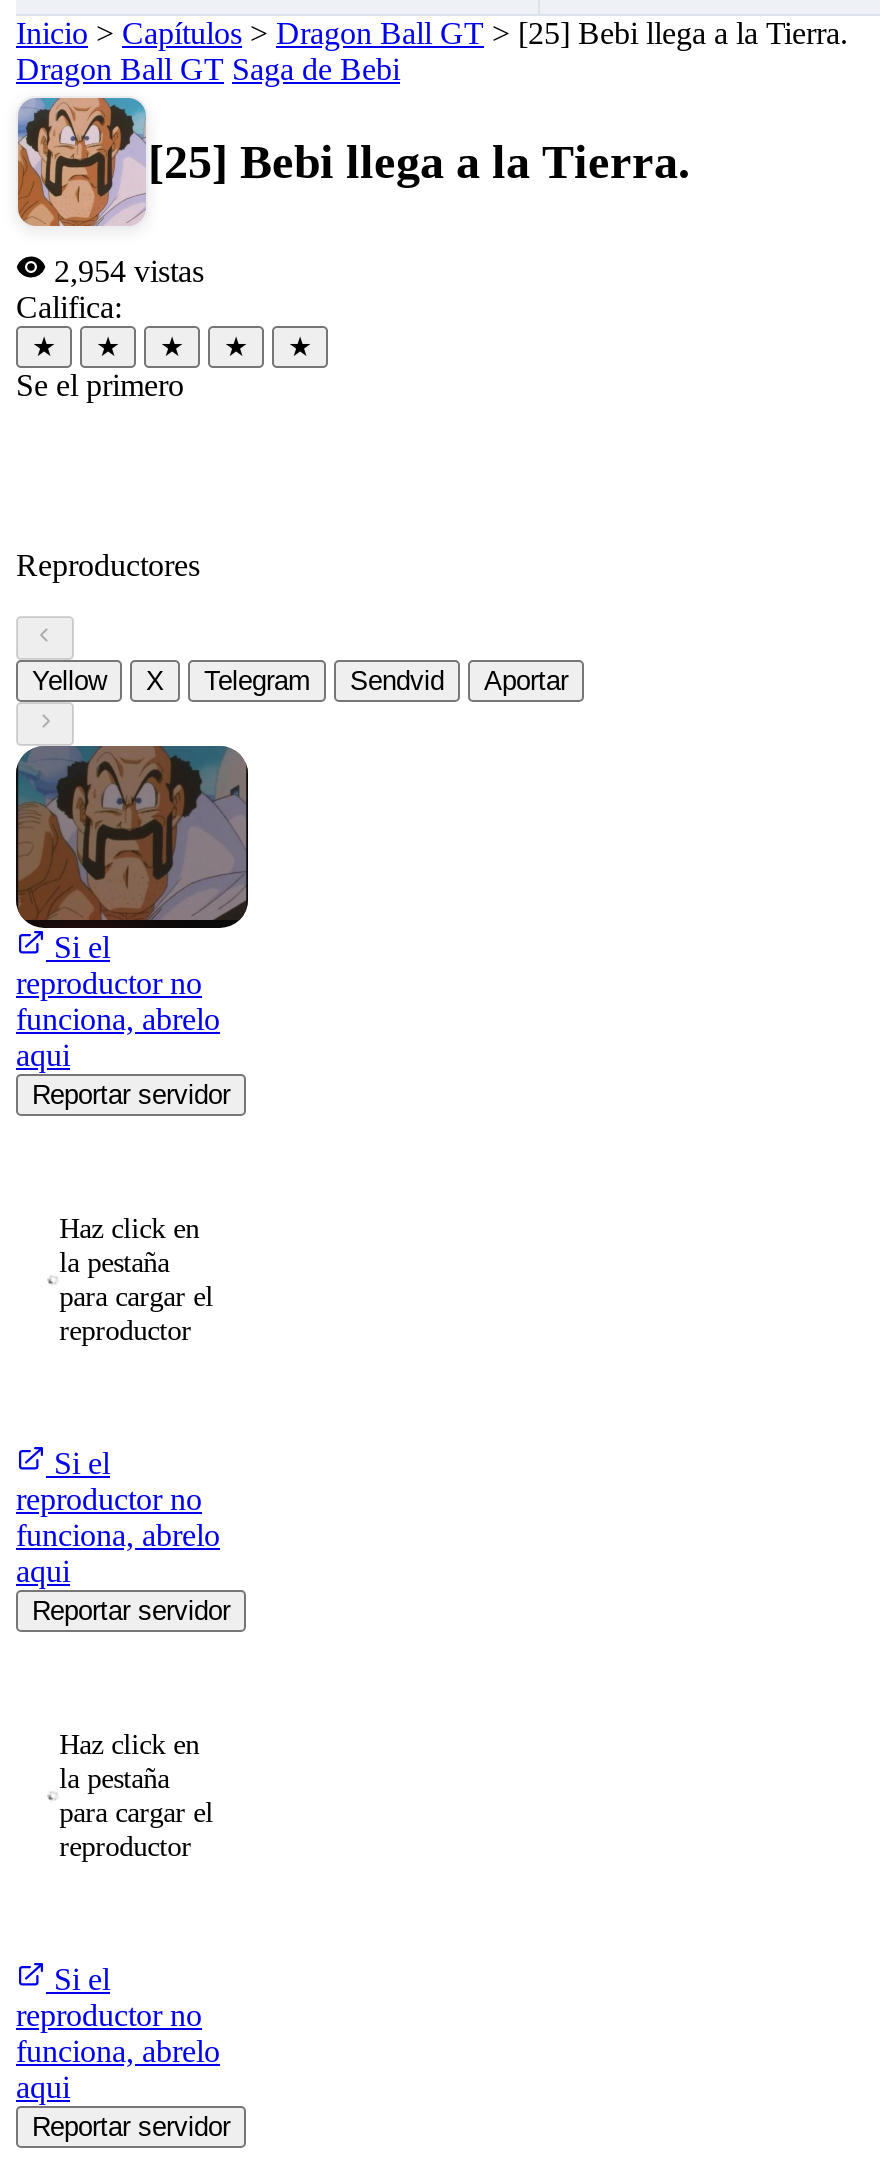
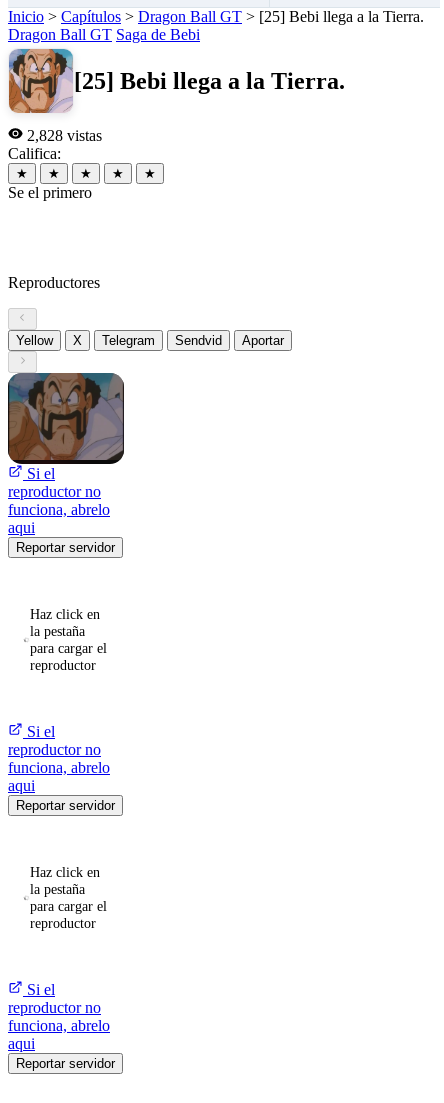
[54,254,204,288] 2,954 vistas -> [27,127,102,144] 2,828 vistas

